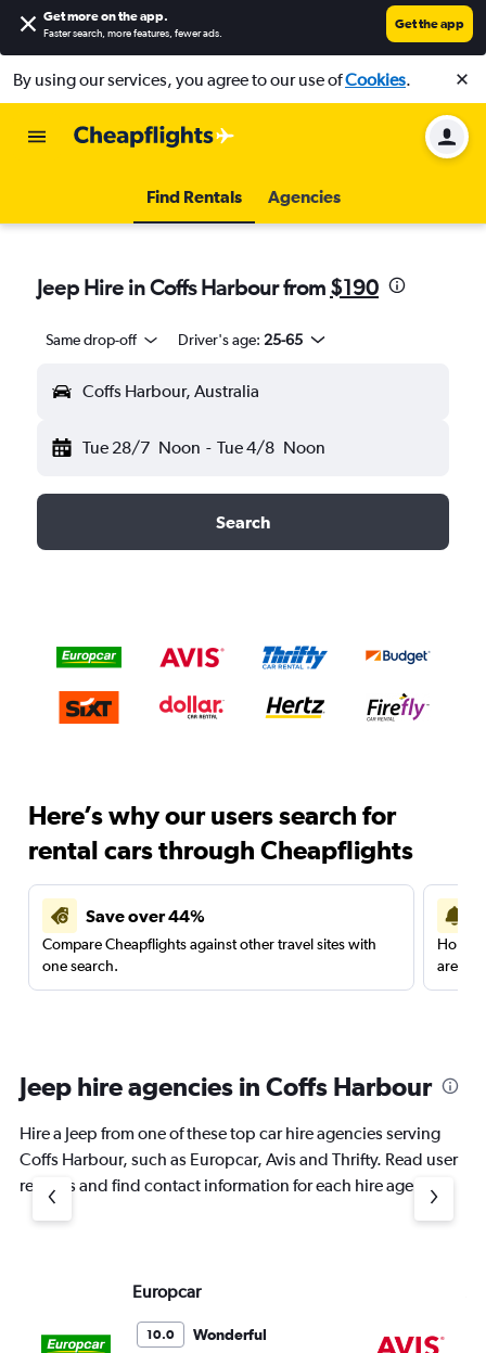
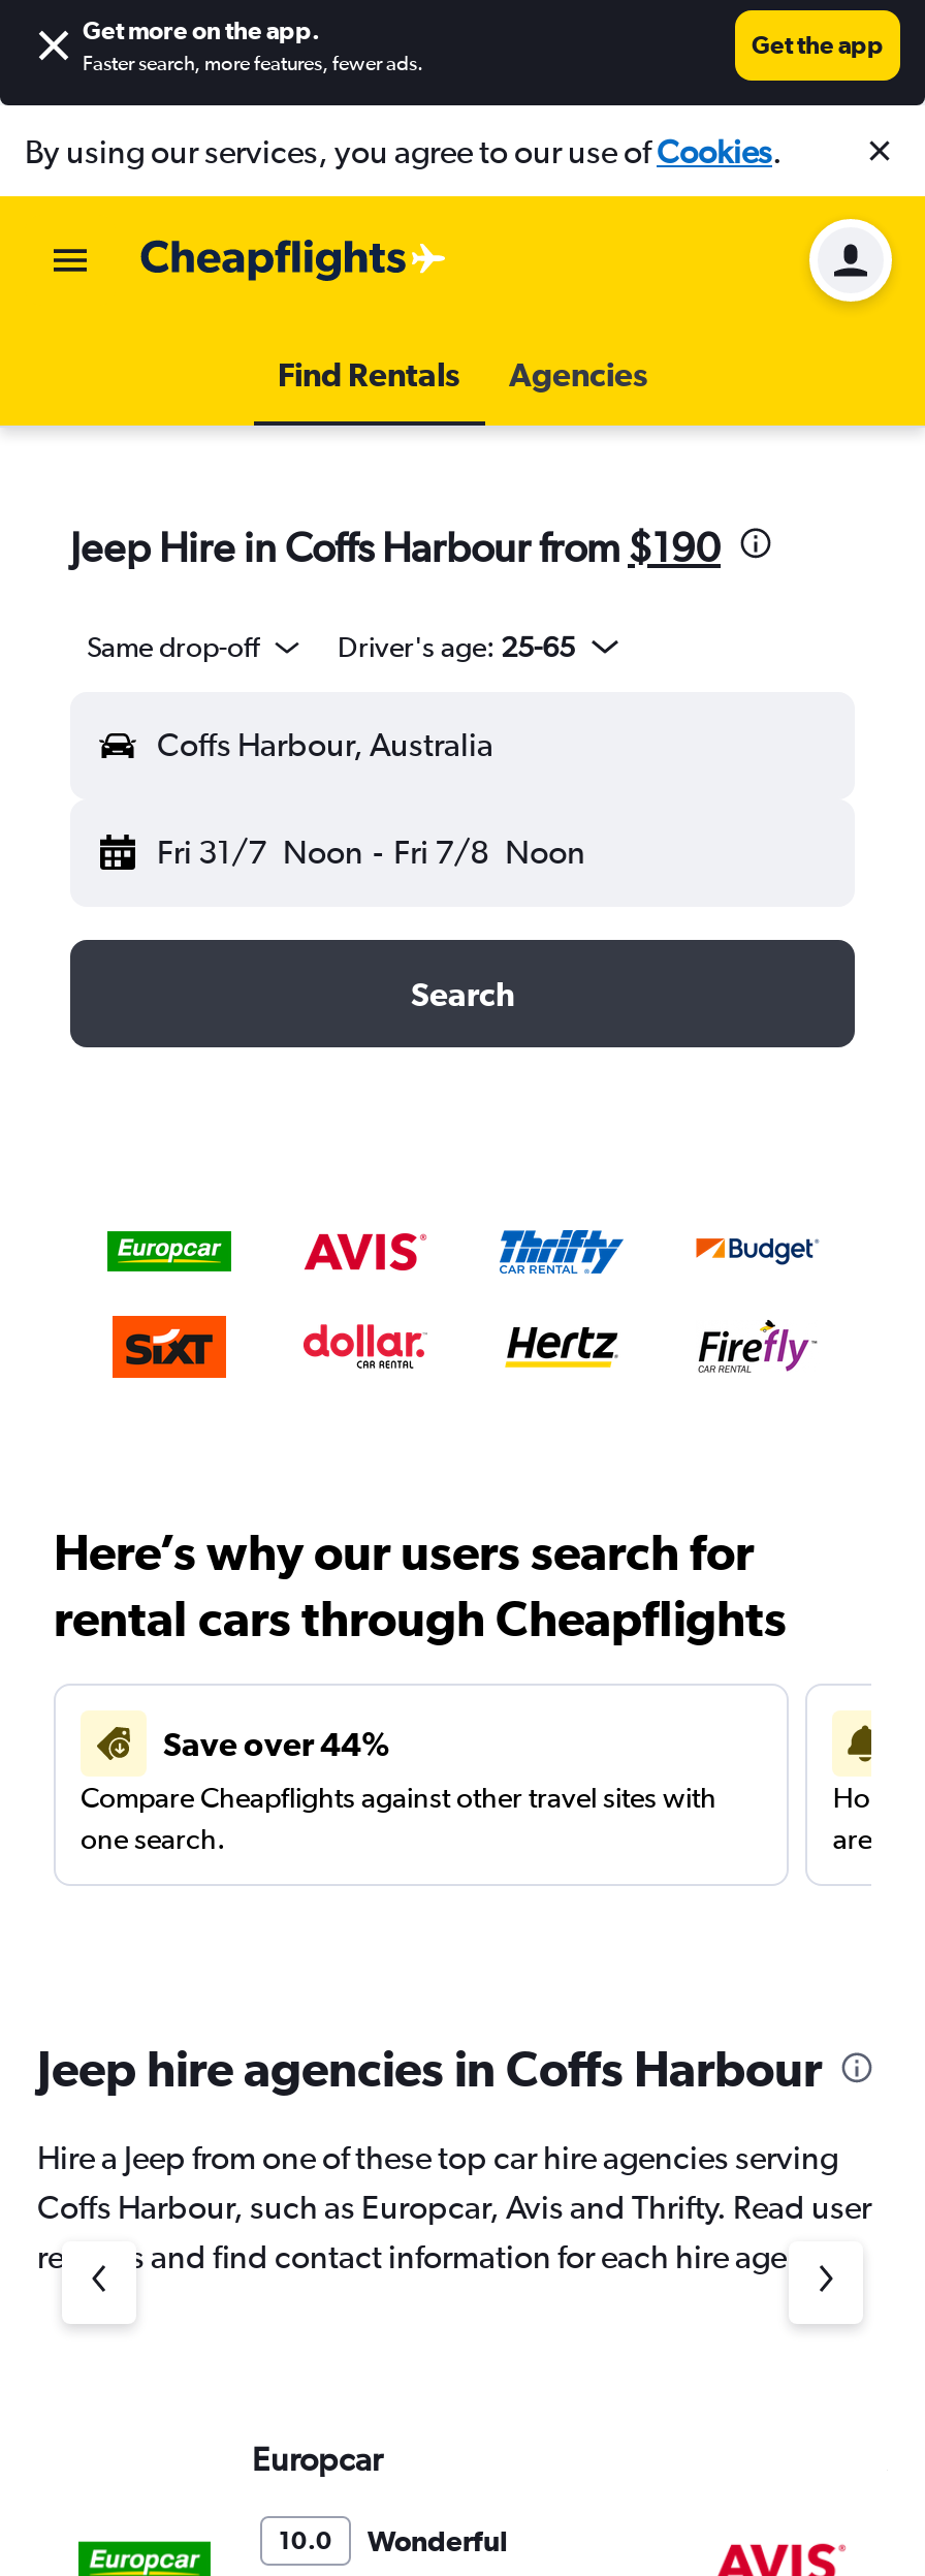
[82,437,325,458] Tue 28/7 Noon - Tue 4/8 Noon -> [157,833,586,872] Fri 31/7 Noon - Fri 7/8 Noon

